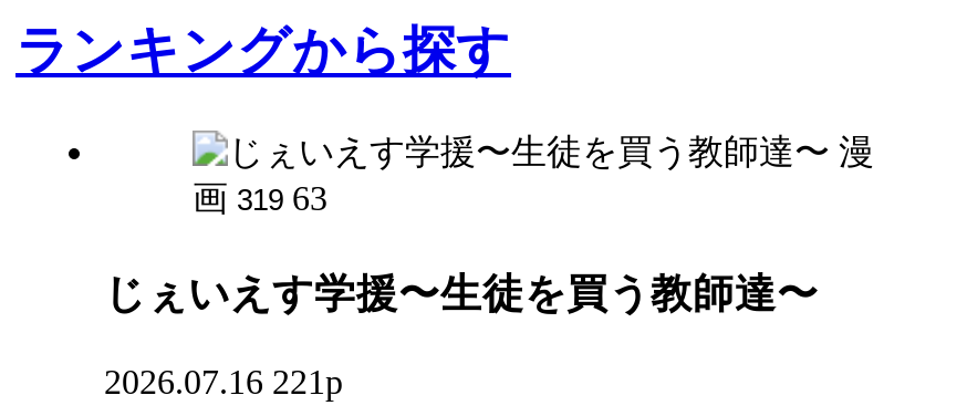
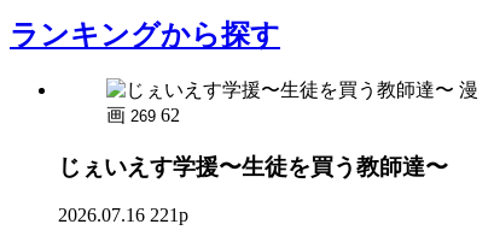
[193,179,327,217] 画 319 63 -> [106,105,180,125] 画 269 62

